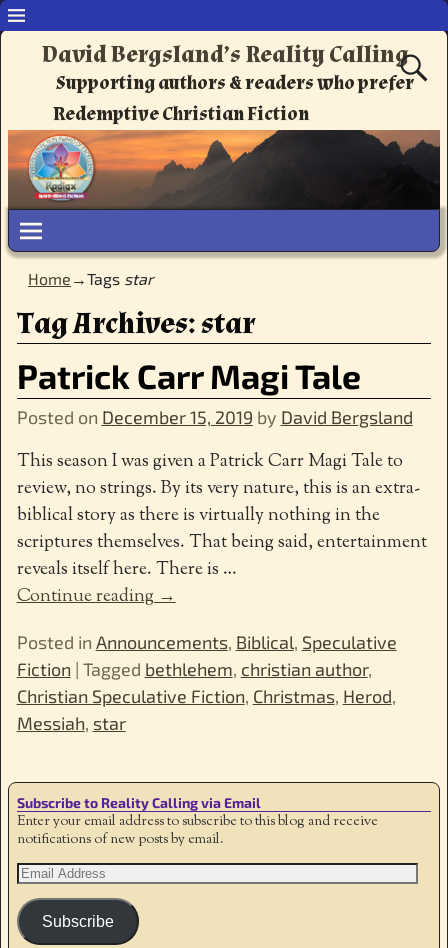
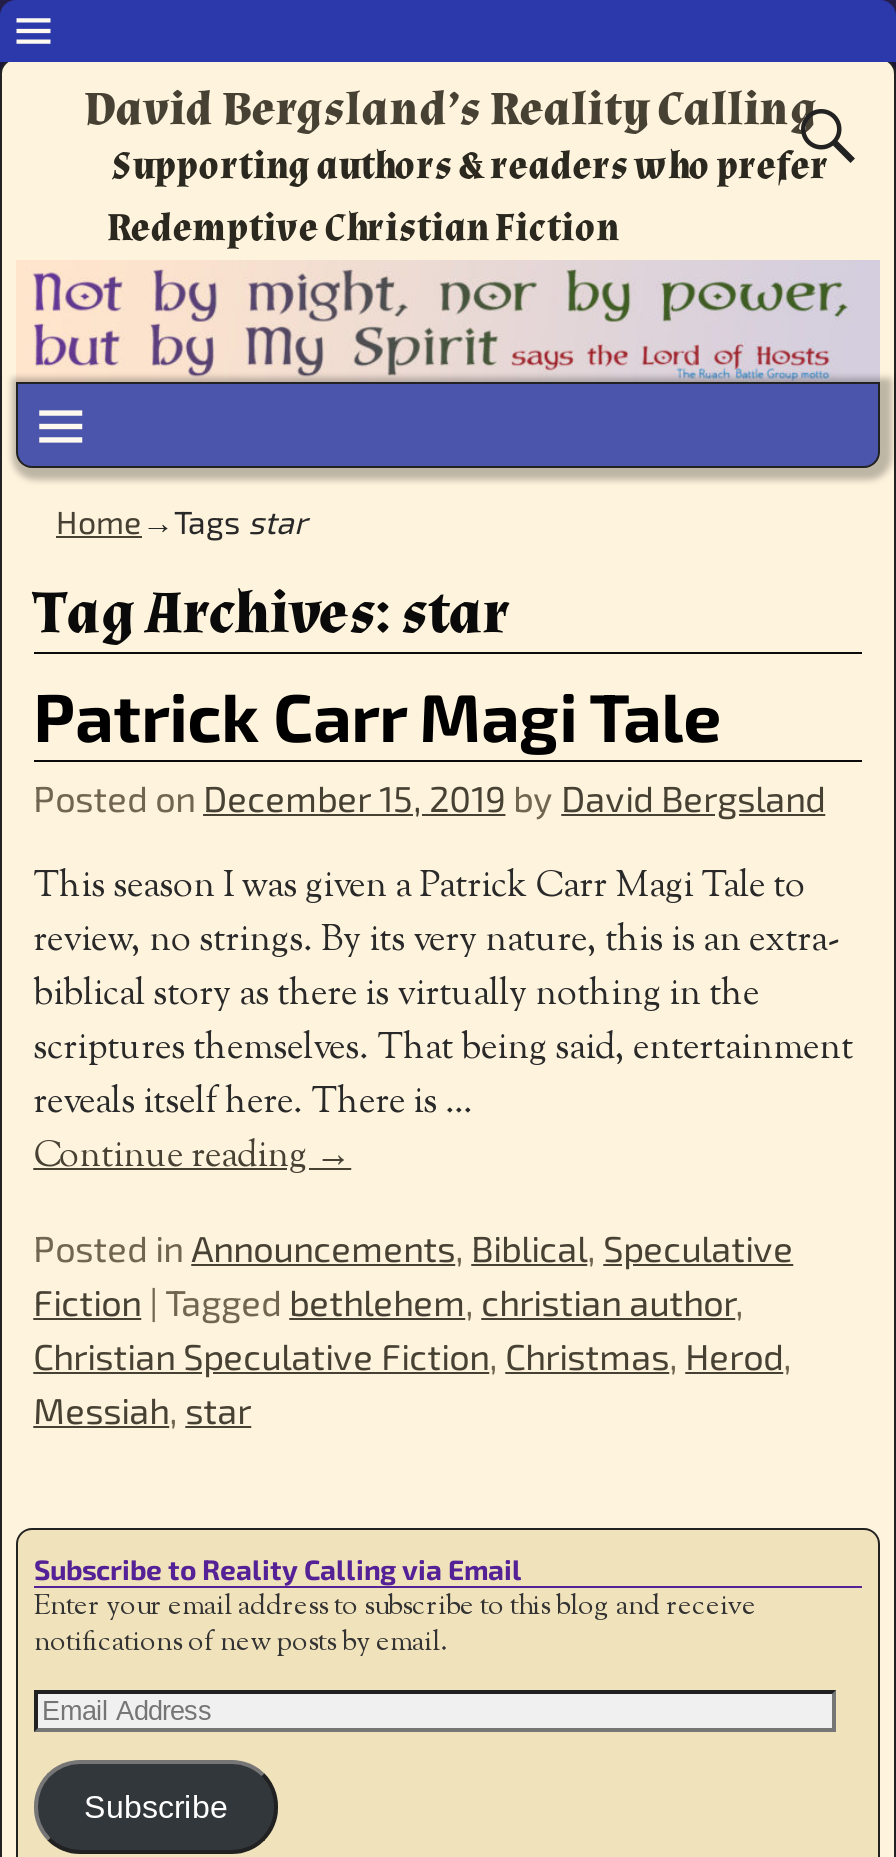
[7,129,441,210] [image] -> [16,260,880,384] [image]

